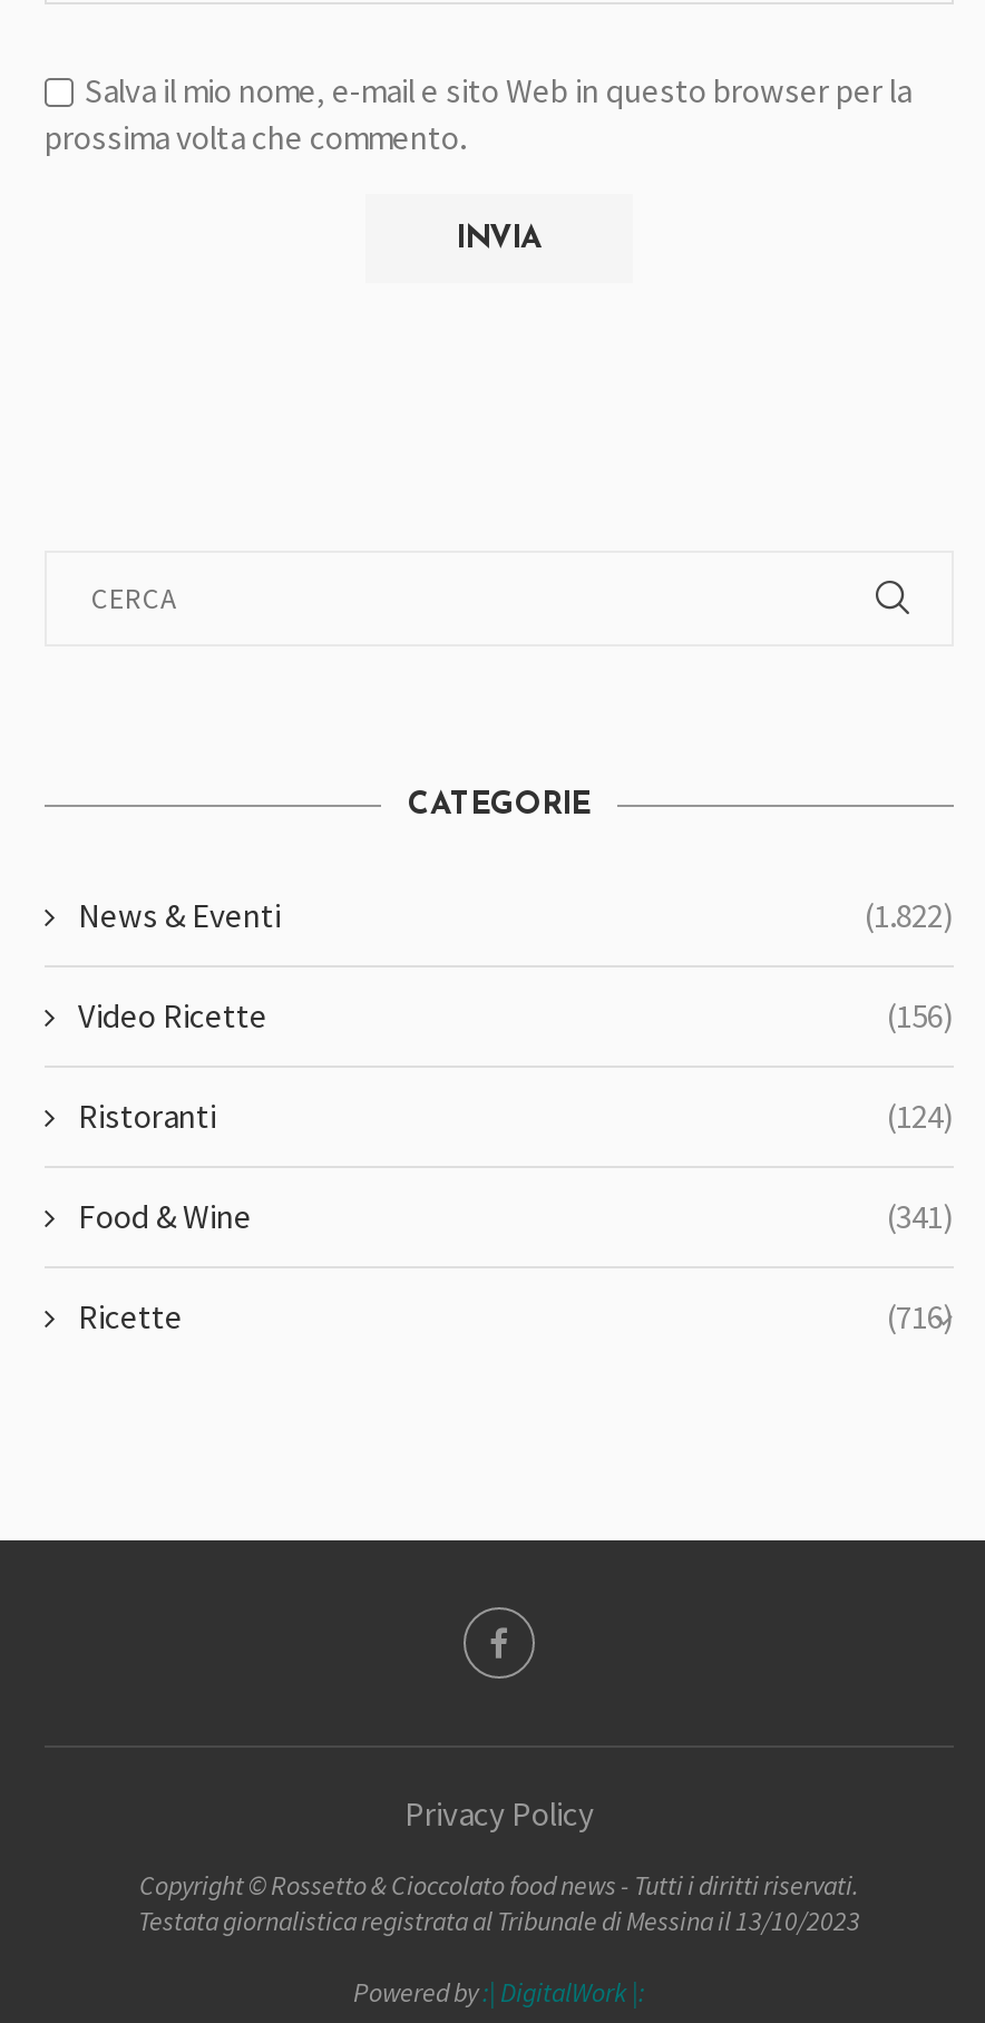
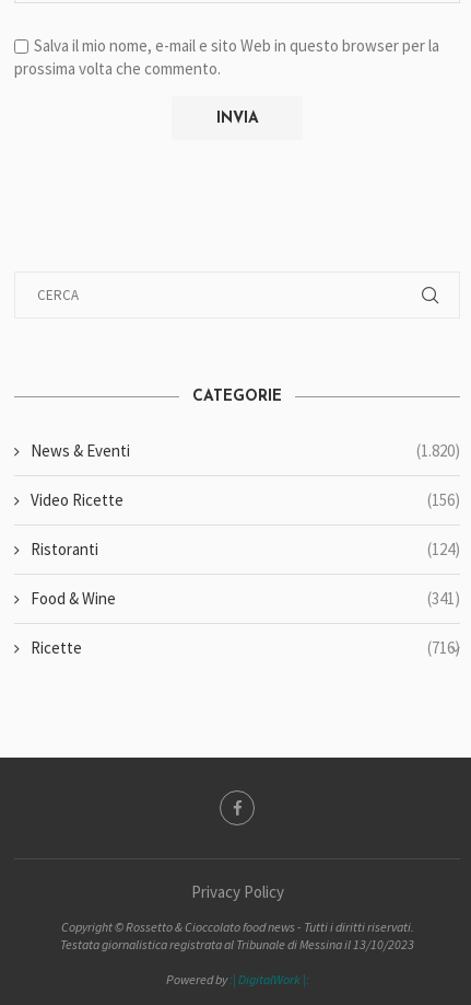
[865,894,954,936] (1.822) -> [416,440,460,461] (1.820)

